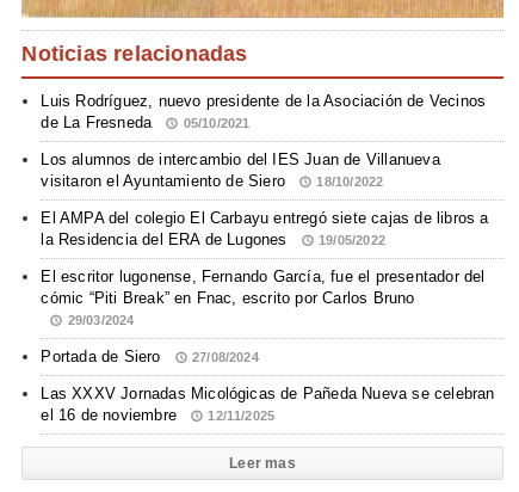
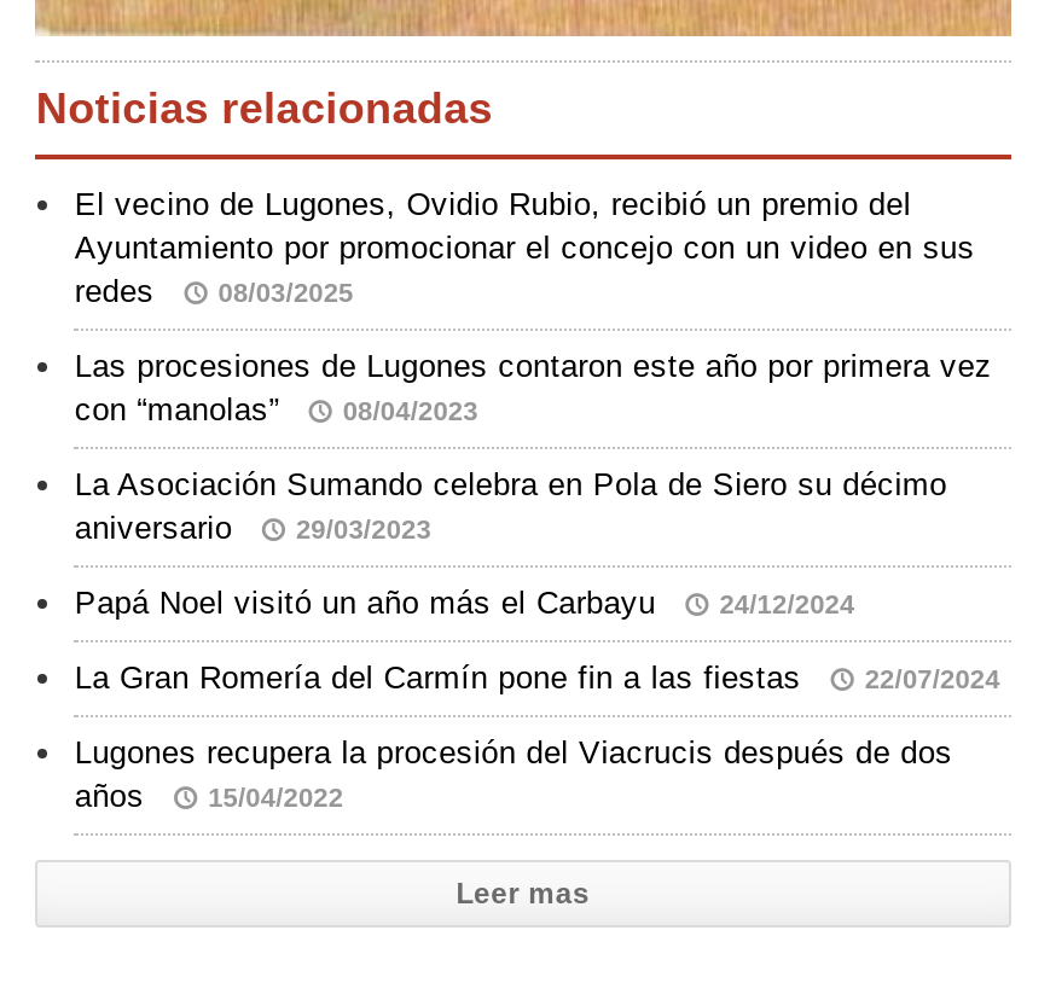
[41,92,486,132] Luis Rodríguez, nuevo presidente de la Asociación de Vecinos | de La Fresneda | 05/10/2021 -> [75,187,975,310] El vecino de Lugones, Ovidio Rubio, recibió un premio del | Ayuntamiento por promocionar el concejo con un video en sus | redes | 08/03/2025
[41,151,440,190] Los alumnos de intercambio del IES Juan de Villanueva | visitaron el Ayuntamiento de Siero | 18/10/2022 -> [75,349,992,429] Las procesiones de Lugones contaron este año por primera vez | con “manolas” | 08/04/2023
[41,209,489,249] El AMPA del colegio El Carbayu entregó siete cajas de libros a | la Residencia del ERA de Lugones | 19/05/2022 -> [75,467,947,547] La Asociación Sumando celebra en Pola de Siero su décimo | aniversario | 29/03/2023
[41,268,485,328] El escritor lugonense, Fernando García, fue el presentador del | cómic “Piti Break” en Fnac, escrito por Carlos Bruno | 29/03/2024 -> [75,586,855,622] Papá Noel visitó un año más el Carbayu | 24/12/2024
[41,348,259,366] Portada de Siero | 27/08/2024 -> [75,660,1000,697] La Gran Romería del Carmín pone fin a las fiestas | 22/07/2024
[41,385,495,424] Las XXXV Jornadas Micológicas de Pañeda Nueva se celebran | el 16 de noviembre | 12/11/2025 -> [75,735,953,815] Lugones recupera la procesión del Viacrucis después de dos | años | 15/04/2022

